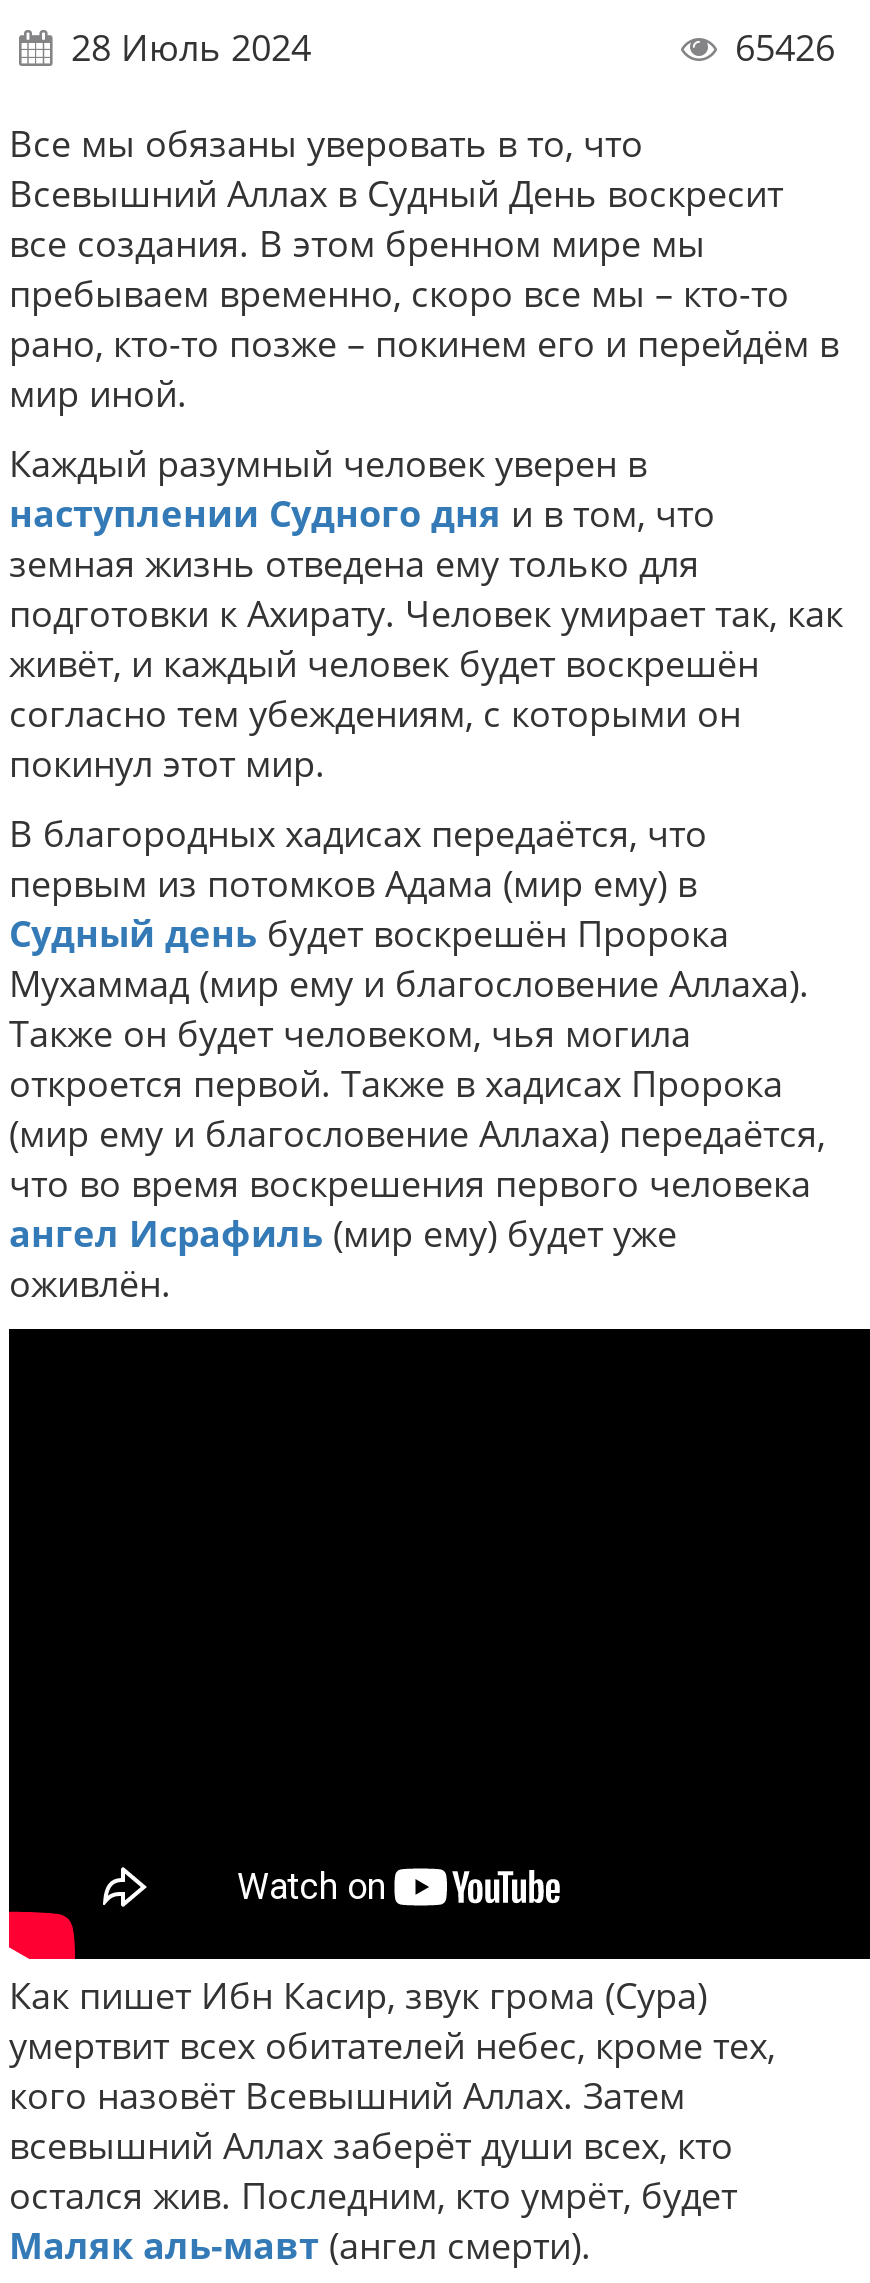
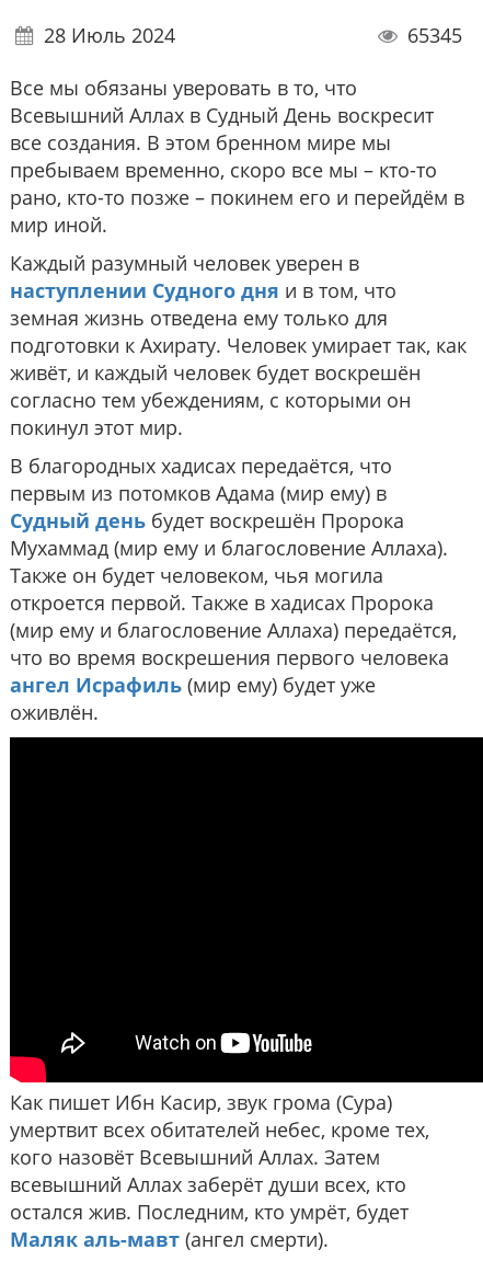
[735,23,835,71] 65426 -> [407,22,462,48] 65345

